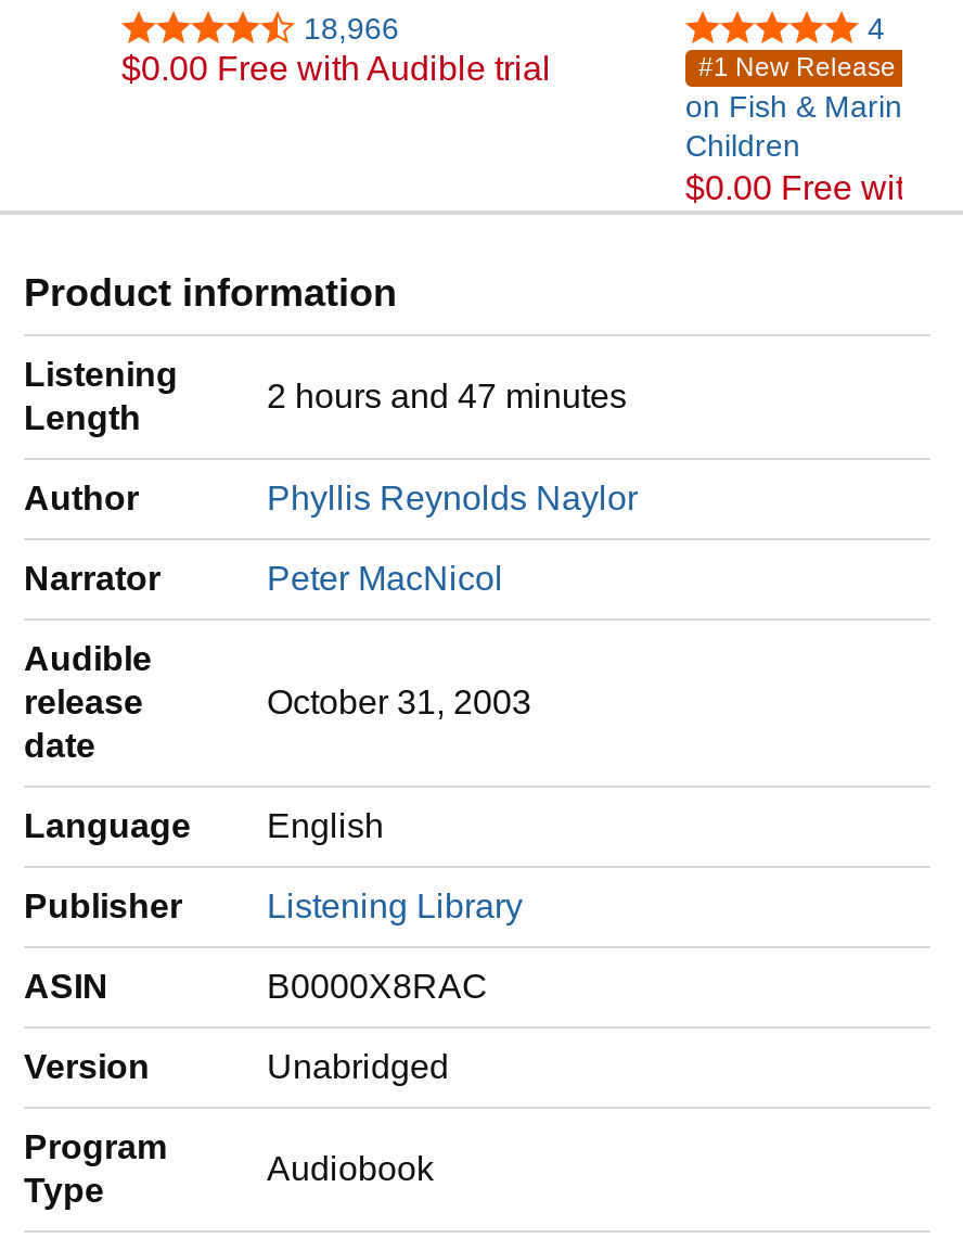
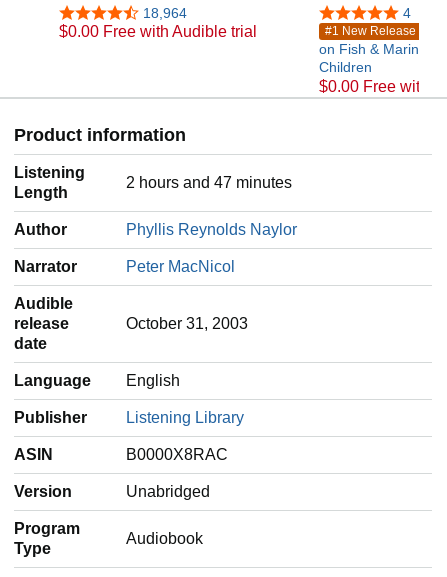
[295,12,399,46] 18,966 -> [139,5,187,21] 18,964

